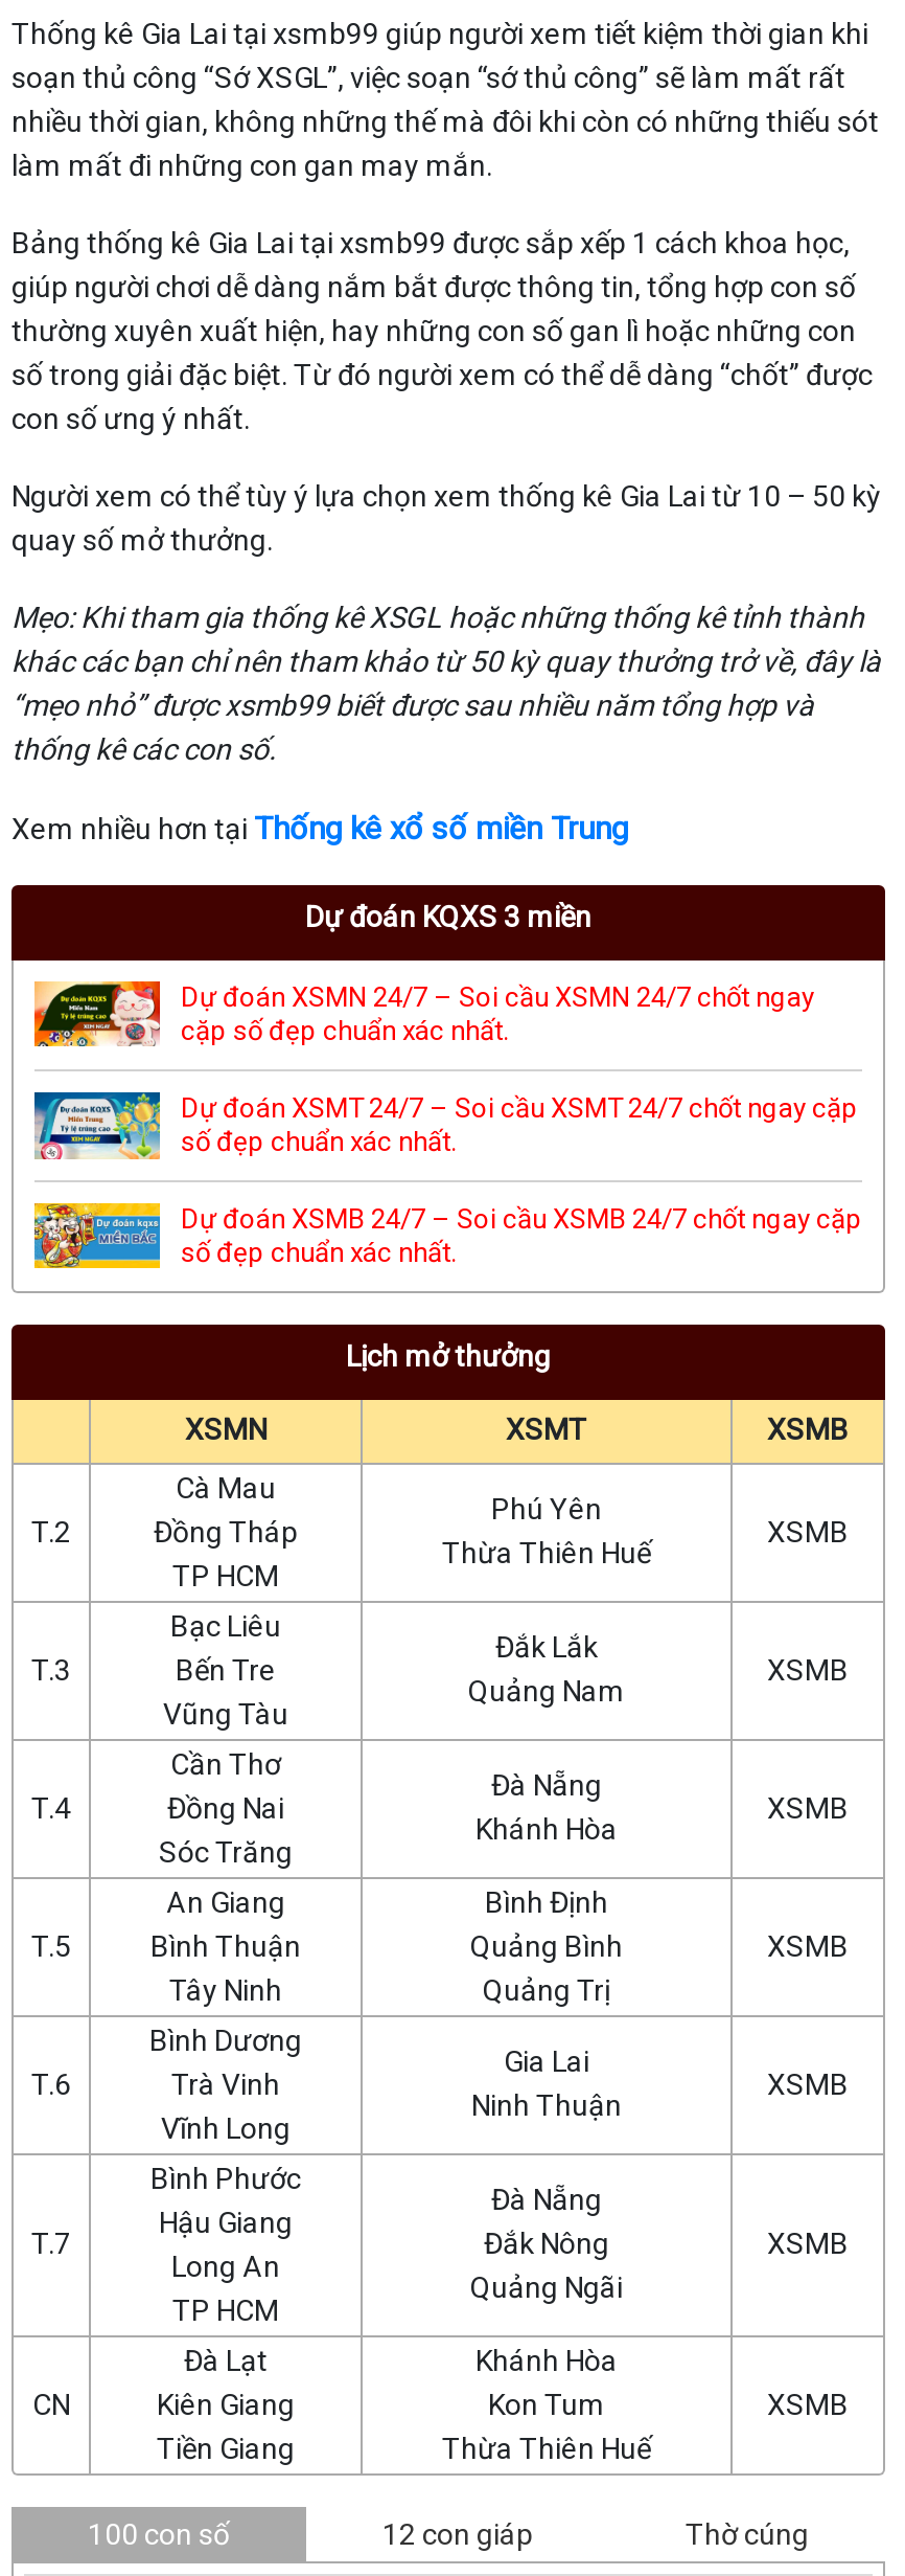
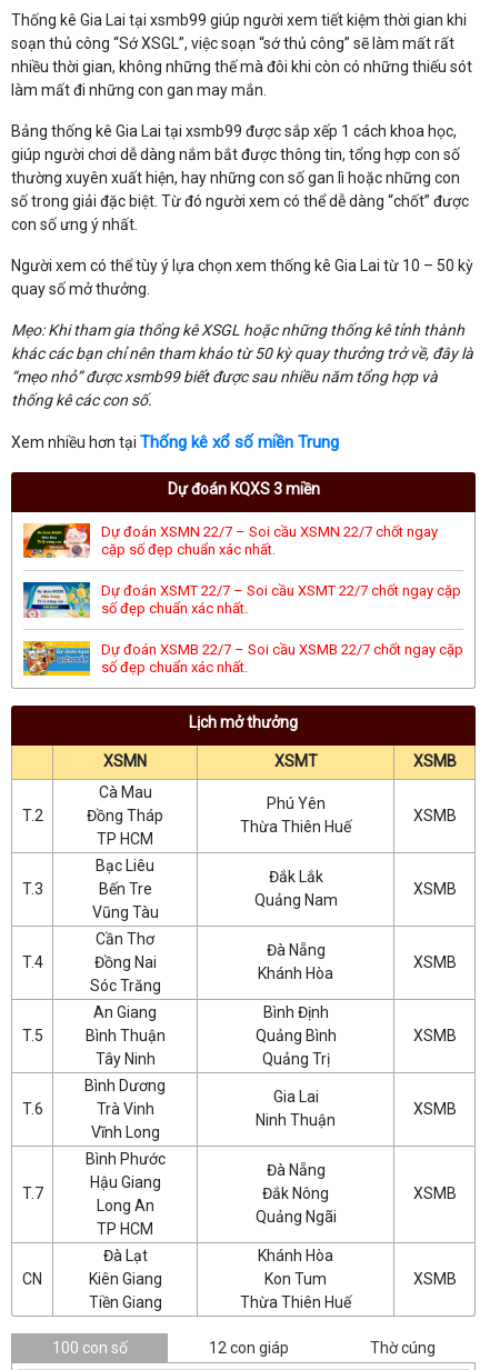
[181,981,814,1013] Dự đoán XSMN 24/7 – Soi cầu XSMN 24/7 chốt ngay -> [101,523,438,540] Dự đoán XSMN 22/7 – Soi cầu XSMN 22/7 chốt ngay
[181,1092,858,1124] Dự đoán XSMT 24/7 – Soi cầu XSMT 24/7 chốt ngay cặp -> [101,582,461,599] Dự đoán XSMT 22/7 – Soi cầu XSMT 22/7 chốt ngay cặp
[181,1203,862,1235] Dự đoán XSMB 24/7 – Soi cầu XSMB 24/7 chốt ngay cặp -> [101,641,463,658] Dự đoán XSMB 22/7 – Soi cầu XSMB 22/7 chốt ngay cặp

